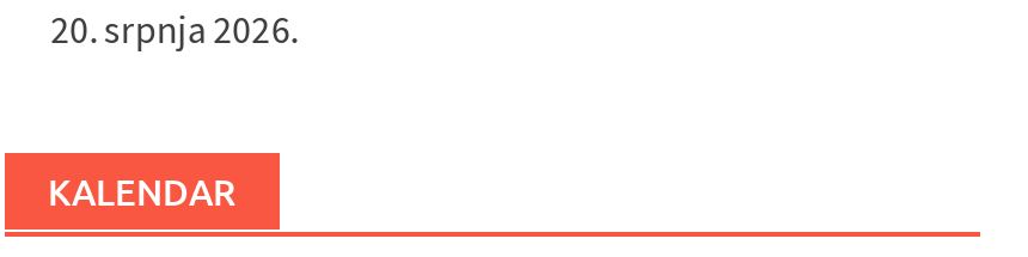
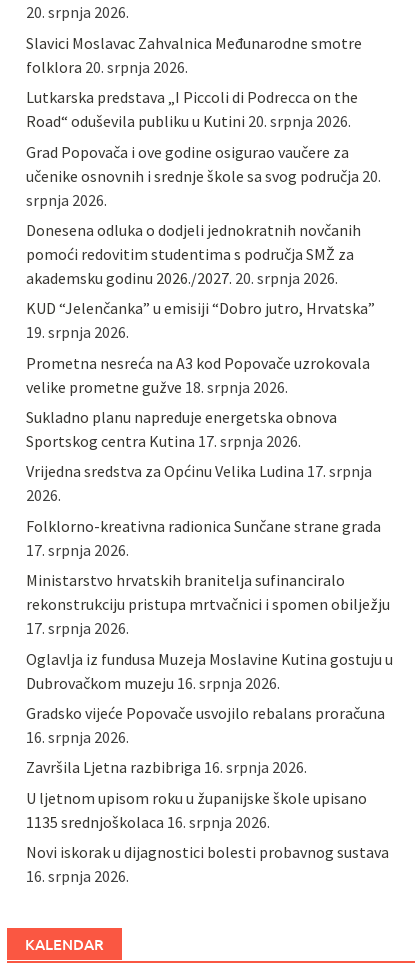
none -> [26,33,393,886] Slavici Moslavac Zahvalnica Međunarodne smotre | folklora 20. srpnja 2026. | Lutkarska predstava „I Piccoli di Podrecca on the | Road“ oduševila publiku u Kutini 20. srpnja 2026. | Grad Popovača i ove godine osigurao vaučere za | učenike osnovnih i srednje škole sa svog područja 20. | srpnja 2026. | Donesena odluka o dodjeli jednokratnih novčanih | pomoći redovitim studentima s područja SMŽ za | akademsku godinu 2026./2027. 20. srpnja 2026. | KUD “Jelenčanka” u emisiji “Dobro jutro, Hrvatska” | 19. srpnja 2026. | Prometna nesreća na A3 kod Popovače uzrokovala | velike prometne gužve 18. srpnja 2026. | Sukladno planu napreduje energetska obnova | Sportskog centra Kutina 17. srpnja 2026. | Vrijedna sredstva za Općinu Velika Ludina 17. srpnja | 2026. | Folklorno-kreativna radionica Sunčane strane grada | 17. srpnja 2026. | Ministarstvo hrvatskih branitelja sufinanciralo | rekonstrukciju pristupa mrtvačnici i spomen obilježju | 17. srpnja 2026. | Oglavlja iz fundusa Muzeja Moslavine Kutina gostuju u | Dubrovačkom muzeju 16. srpnja 2026. | Gradsko vijeće Popovače usvojilo rebalans proračuna | 16. srpnja 2026. | Završila Ljetna razbibriga 16. srpnja 2026. | U ljetnom upisom roku u županijske škole upisano | 1135 srednjoškolaca 16. srpnja 2026. | Novi iskorak u dijagnostici bolesti probavnog sustava | 16. srpnja 2026.

